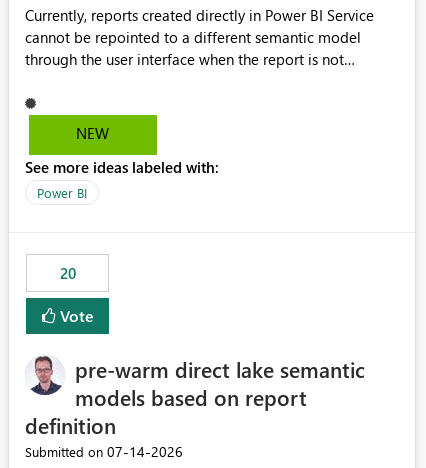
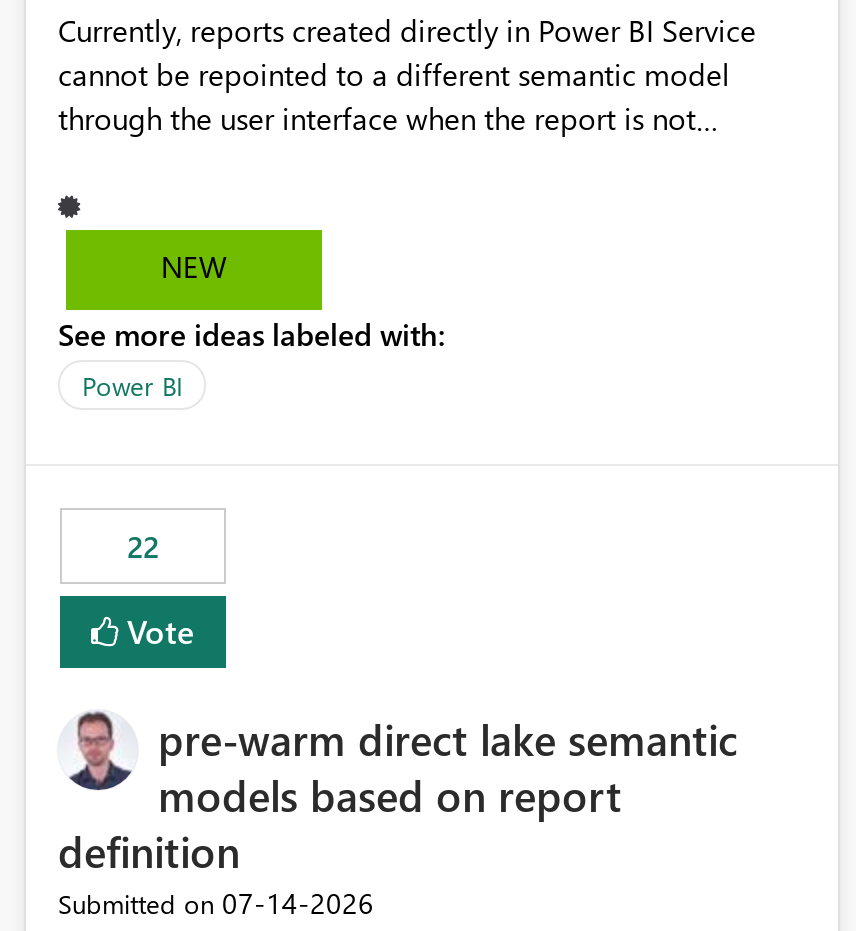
[59,263,75,283] 20 -> [127,527,159,567] 22

